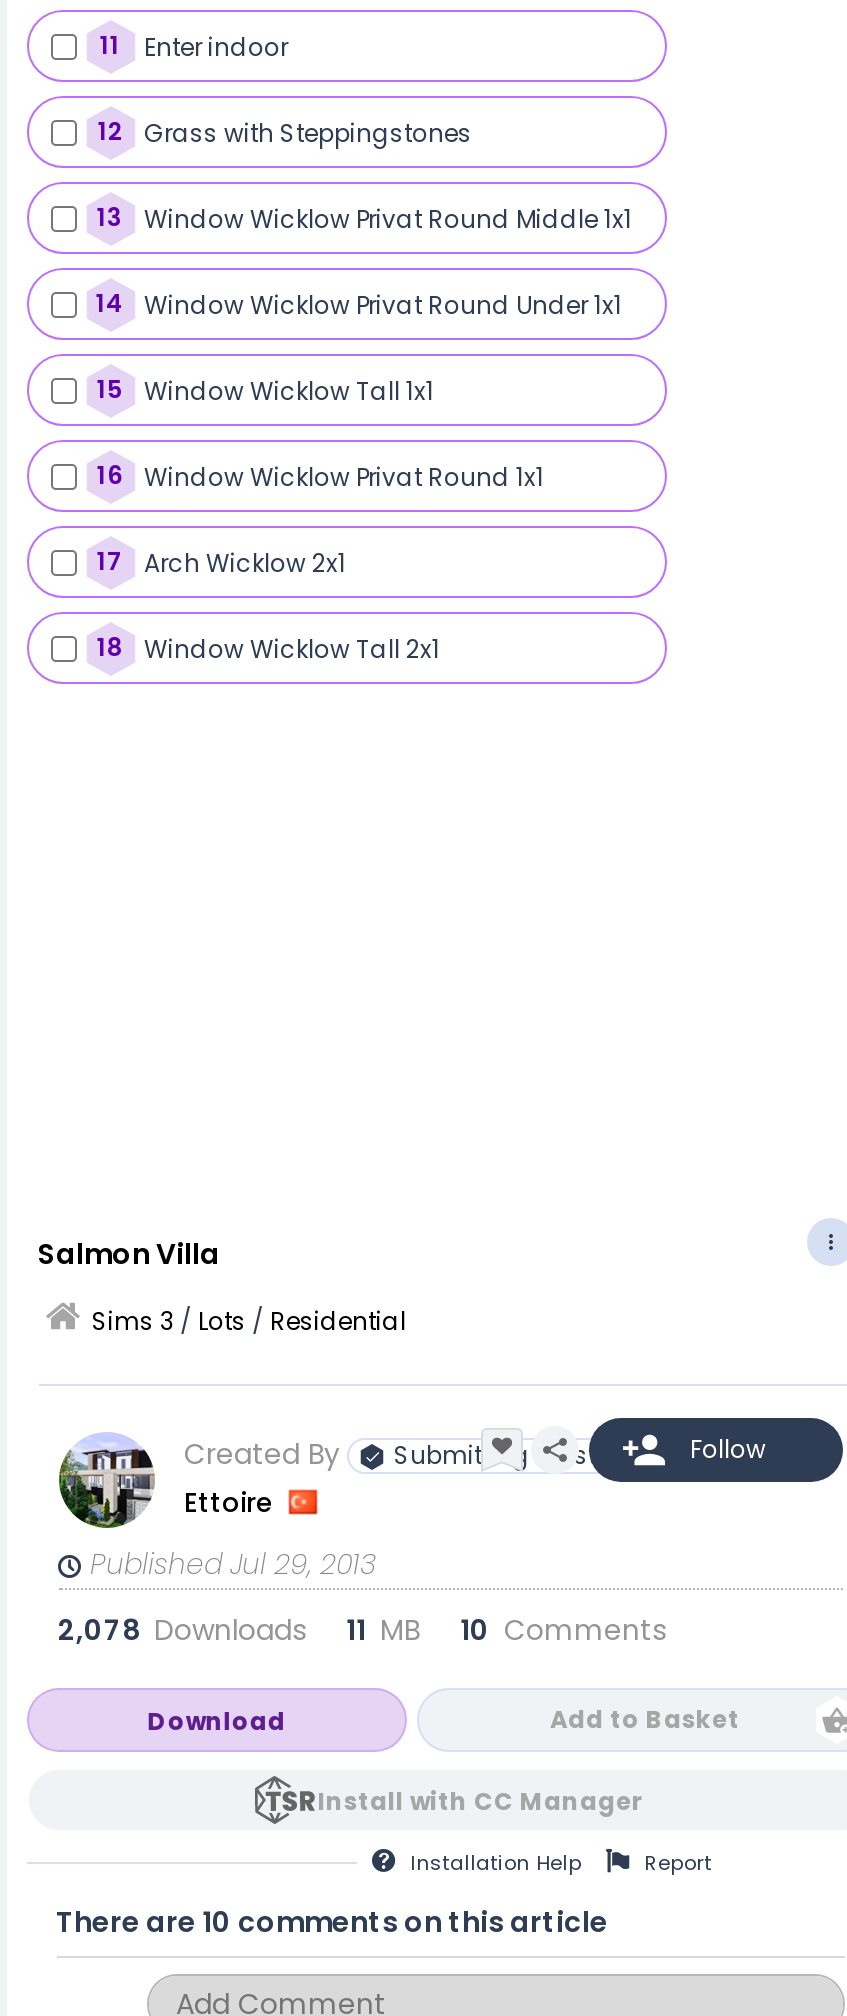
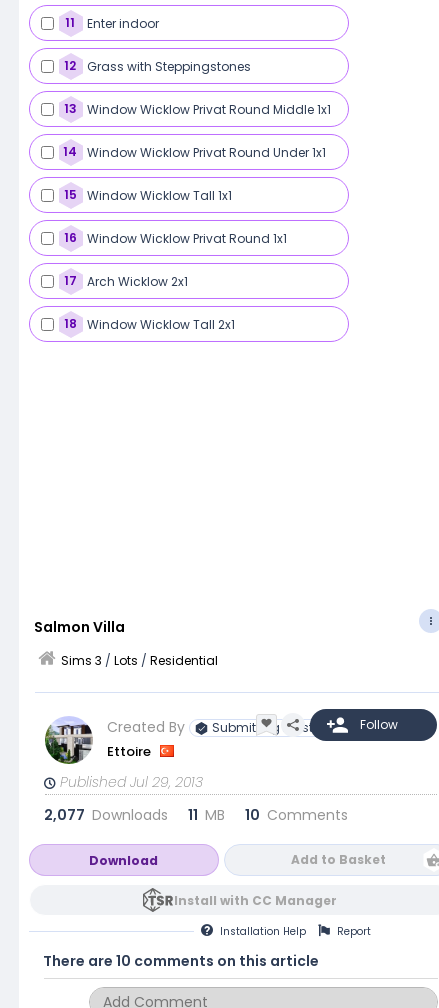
[58,1610,666,1650] 2,078 Downloads 11 MB 10 Comments -> [44,805,348,825] 2,077 Downloads 11 MB 10 Comments

